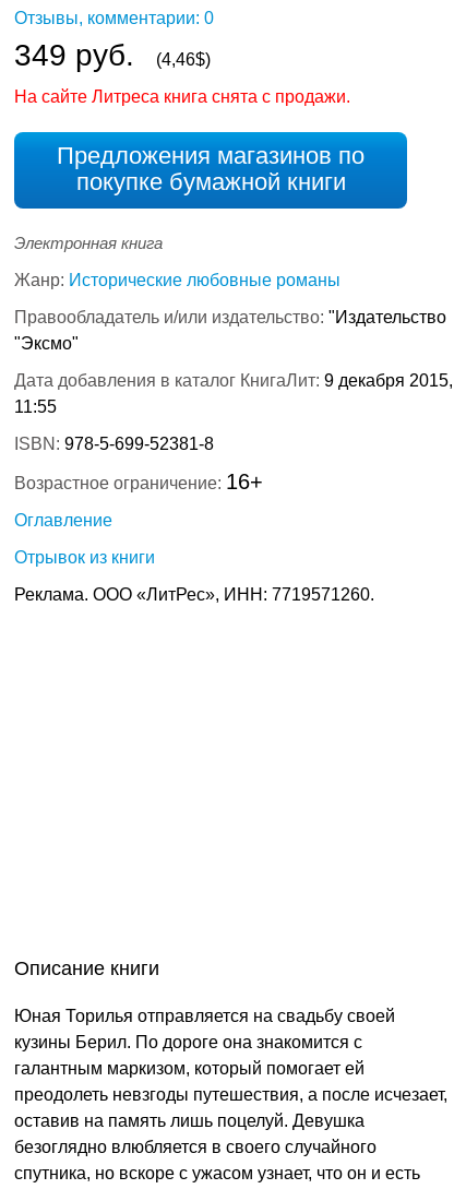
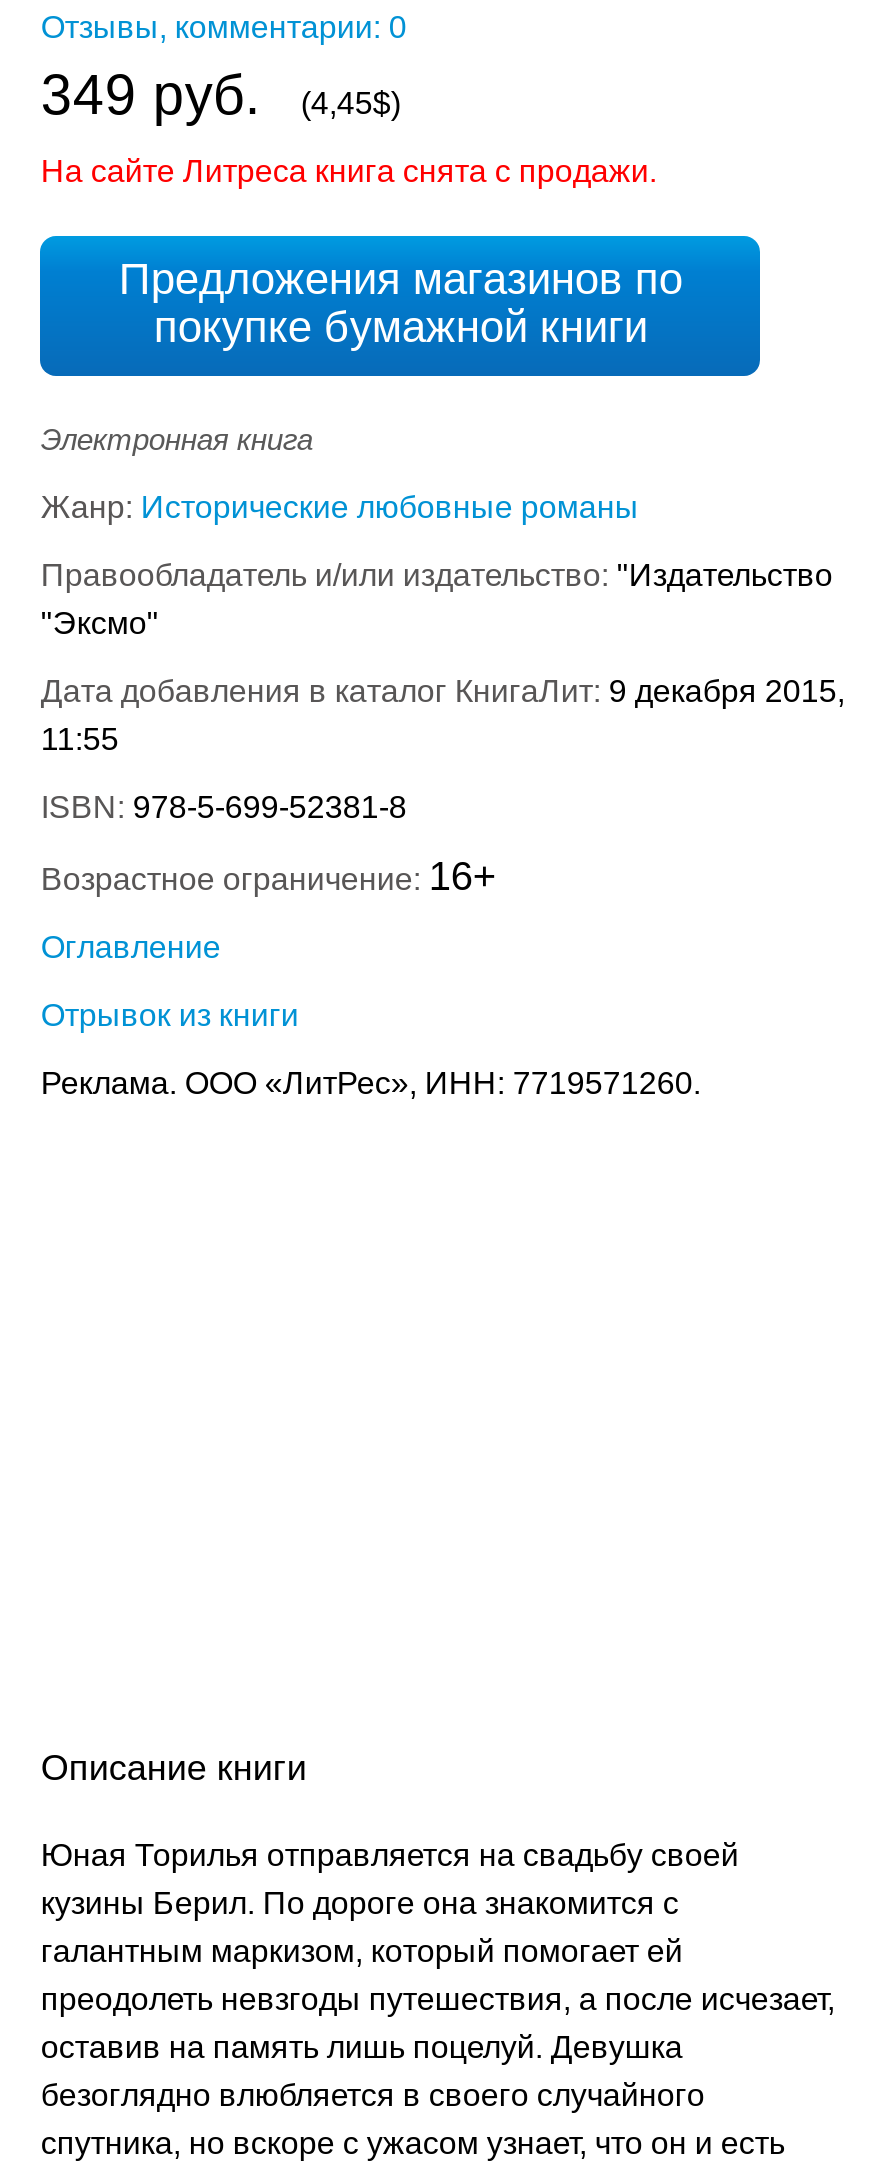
[15,39,211,72] 349 руб. (4,46$) -> [41,65,401,127] 349 руб. (4,45$)

